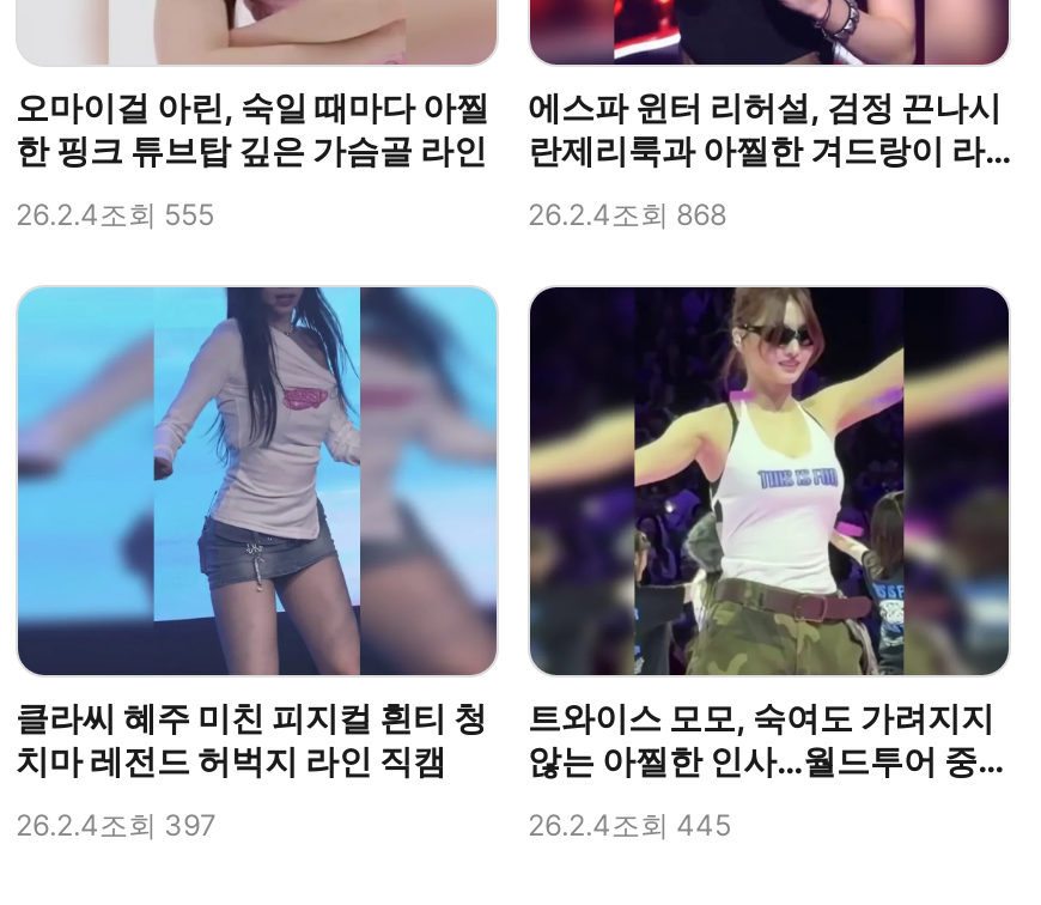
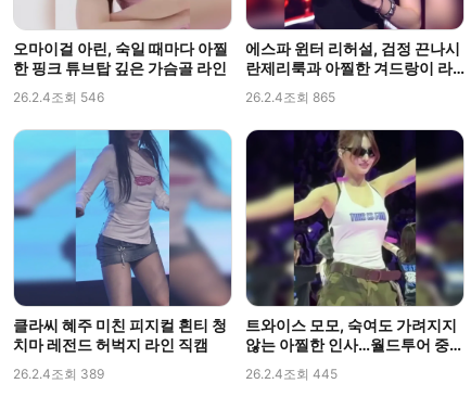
[16,196,214,232] 26.2.4조회 555 -> [13,89,104,105] 26.2.4조회 546
[528,196,726,232] 26.2.4조회 868 -> [245,89,335,105] 26.2.4조회 865
[16,806,217,842] 26.2.4조회 397 -> [13,365,104,381] 26.2.4조회 389

